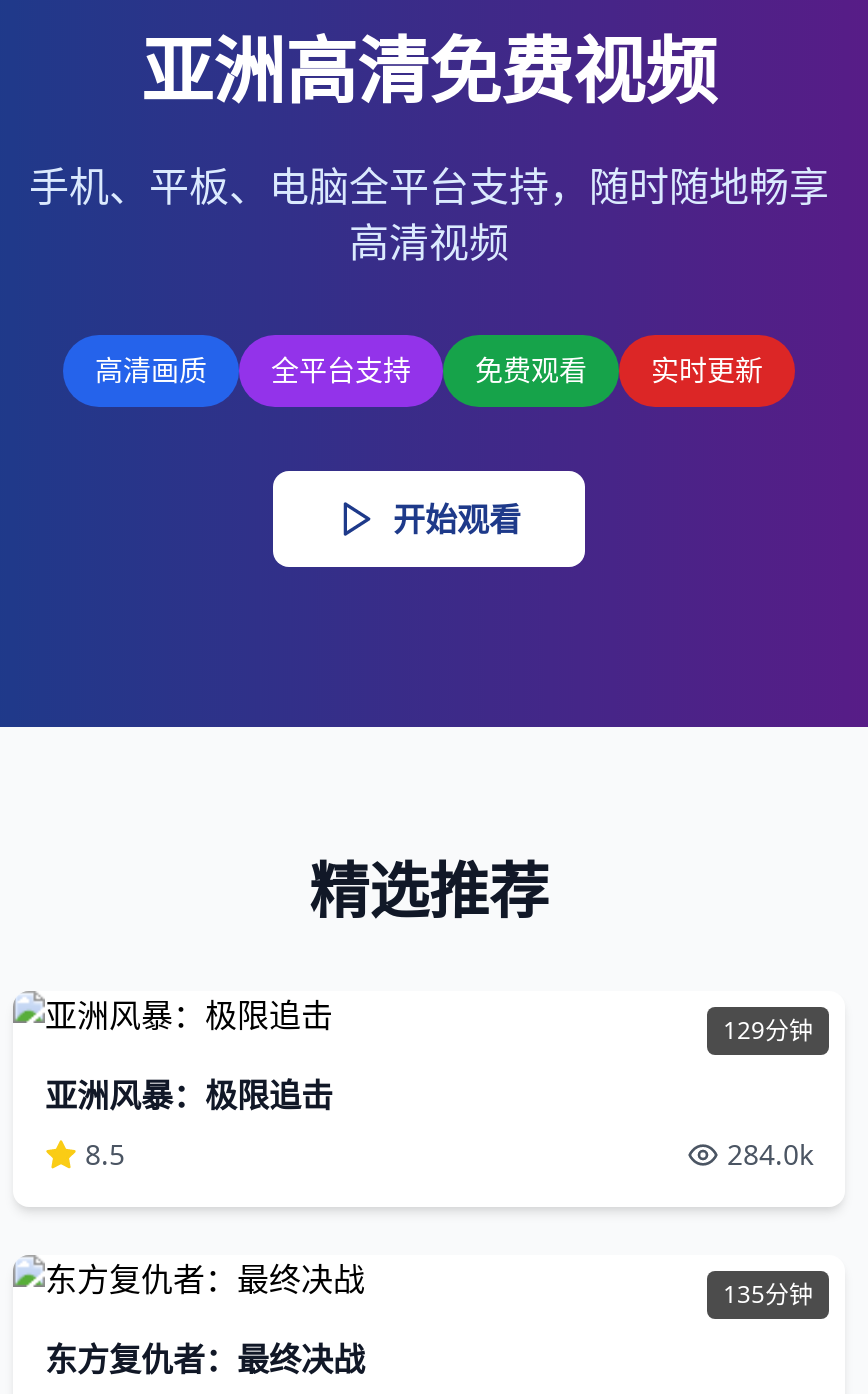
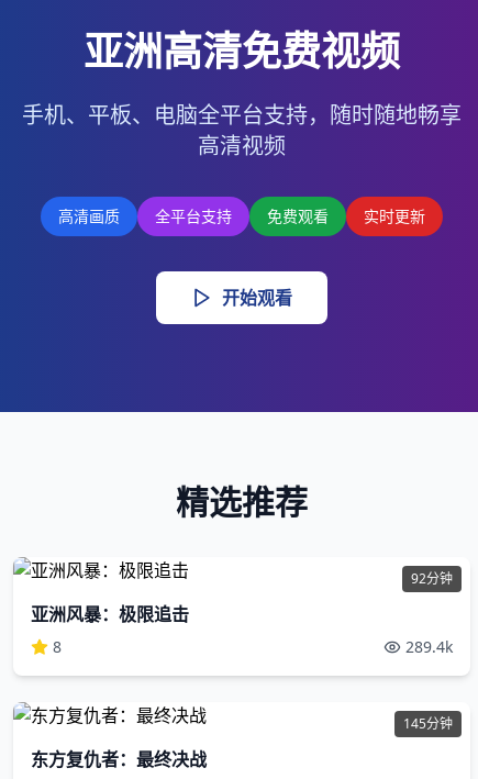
[723,1013,813,1047] 129分钟 -> [411,569,453,588] 92分钟
[85,1135,125,1173] 8.5 -> [53,636,62,657] 8
[727,1135,813,1173] 284.0k -> [405,636,453,657] 289.4k
[723,1277,813,1311] 135分钟 -> [403,714,453,733] 145分钟

